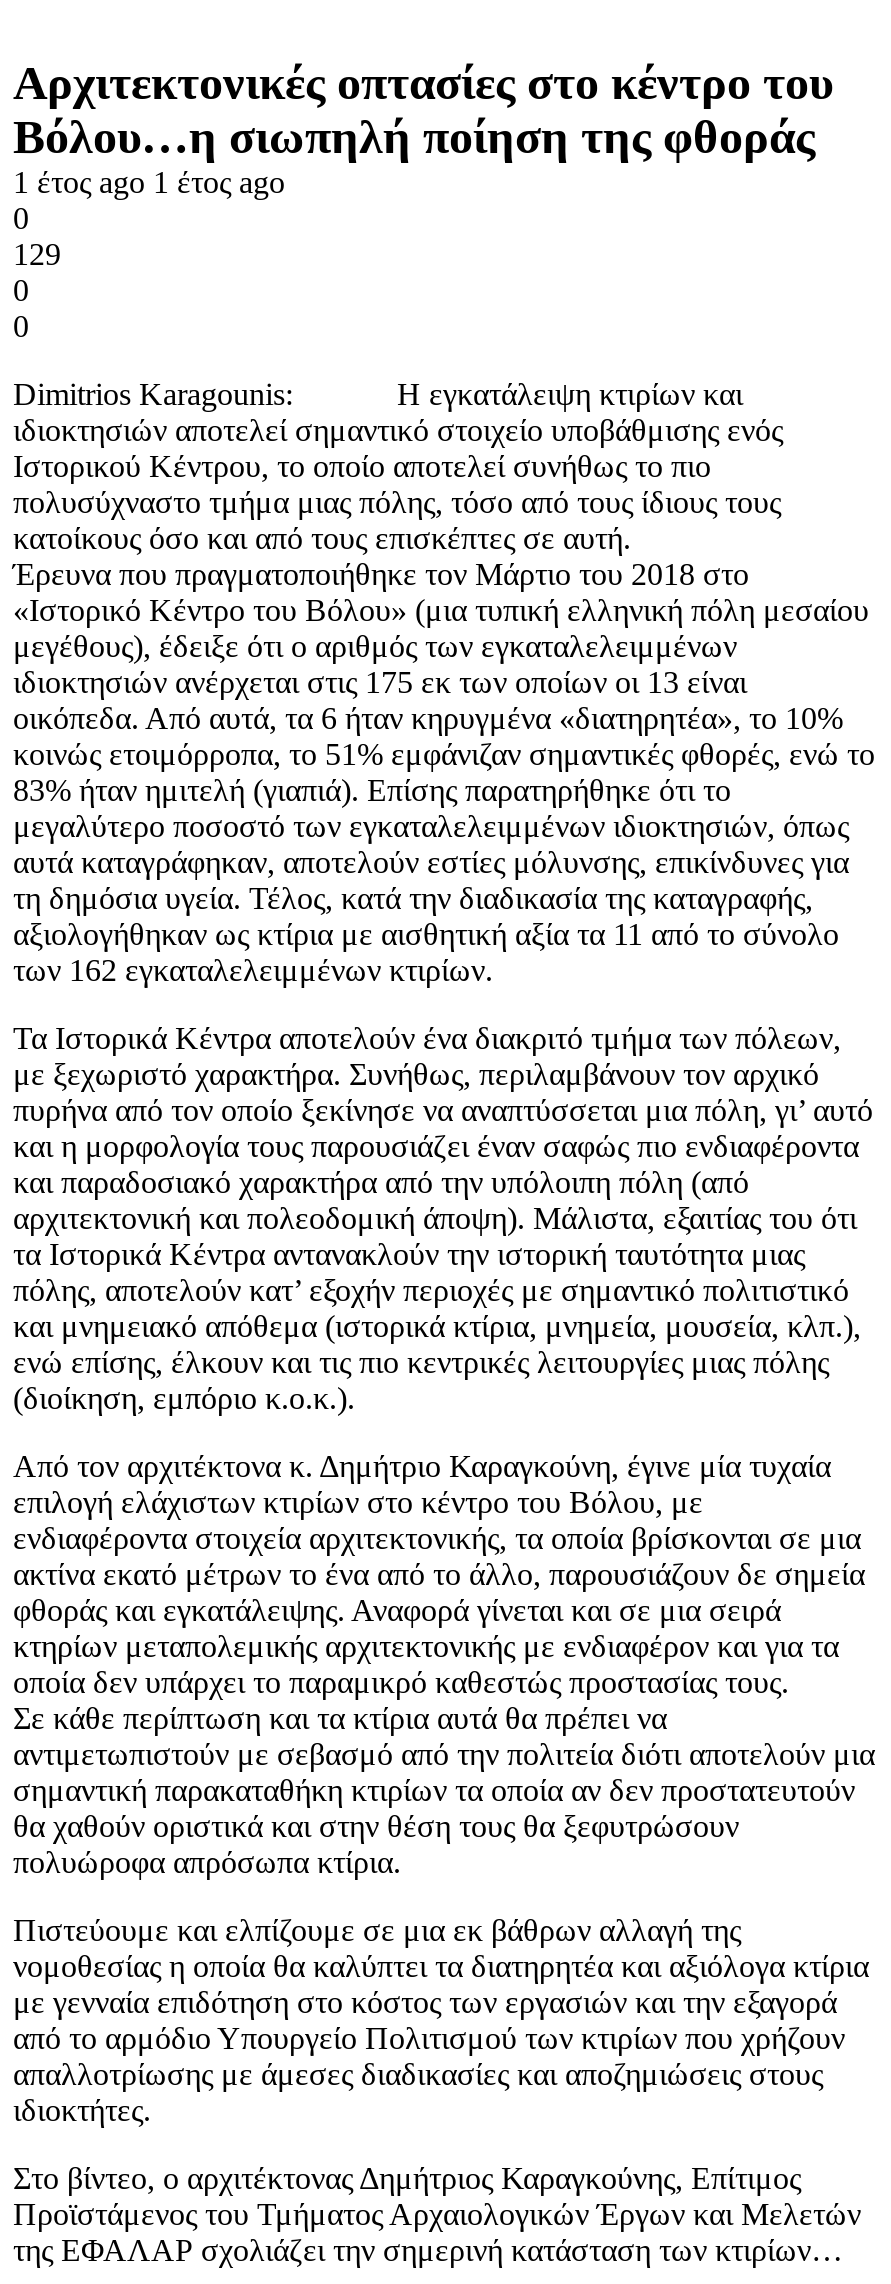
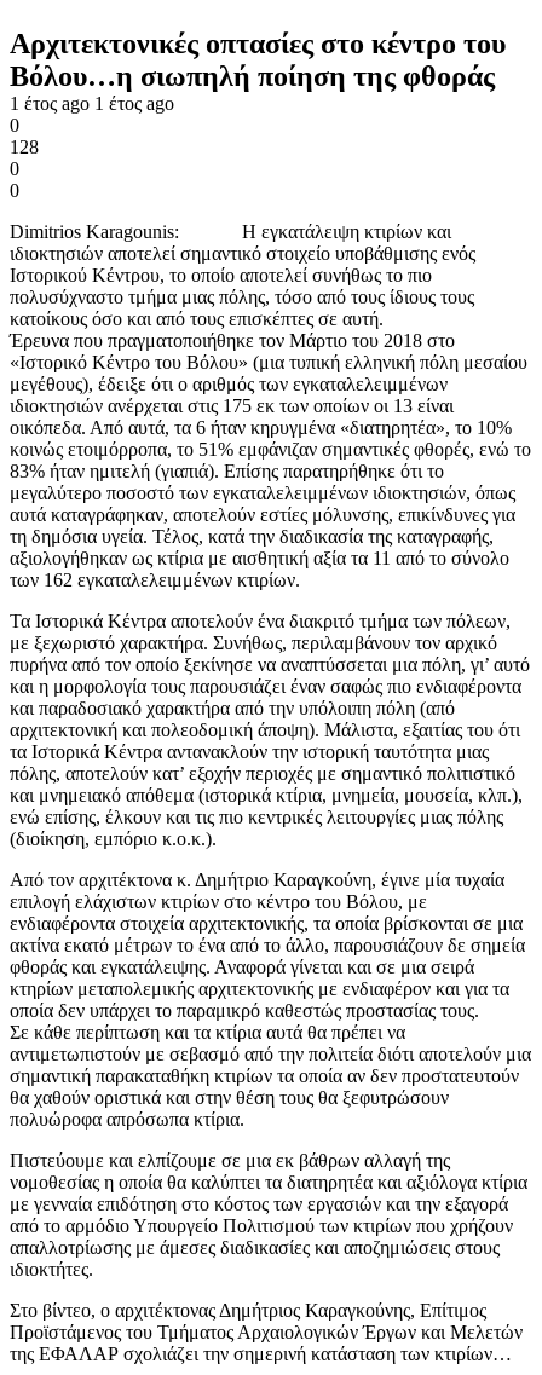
[13,237,61,271] 129 -> [10,137,39,157] 128

